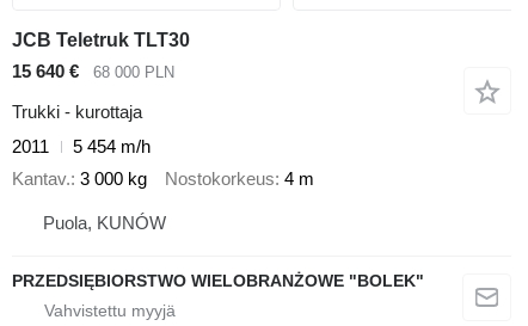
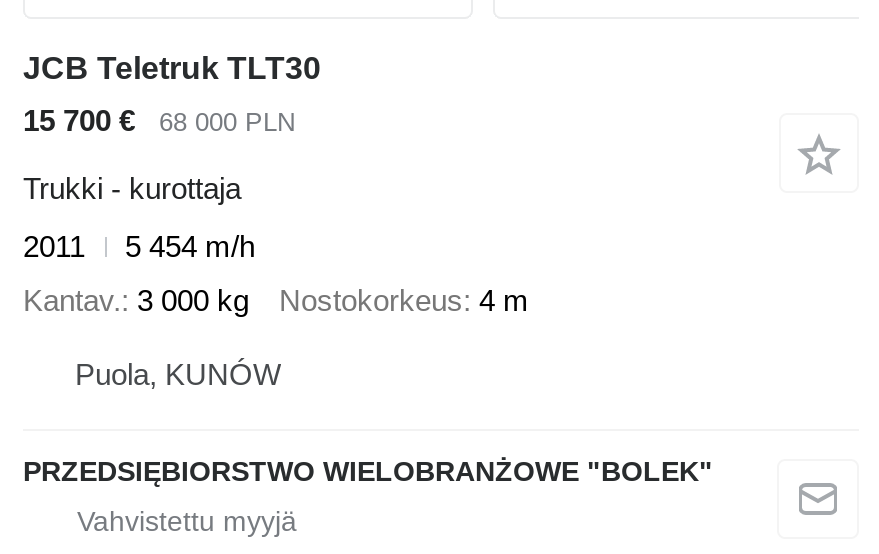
[12,60,174,81] 15 640 € 68 000 PLN -> [23,102,295,136] 15 700 € 68 000 PLN

